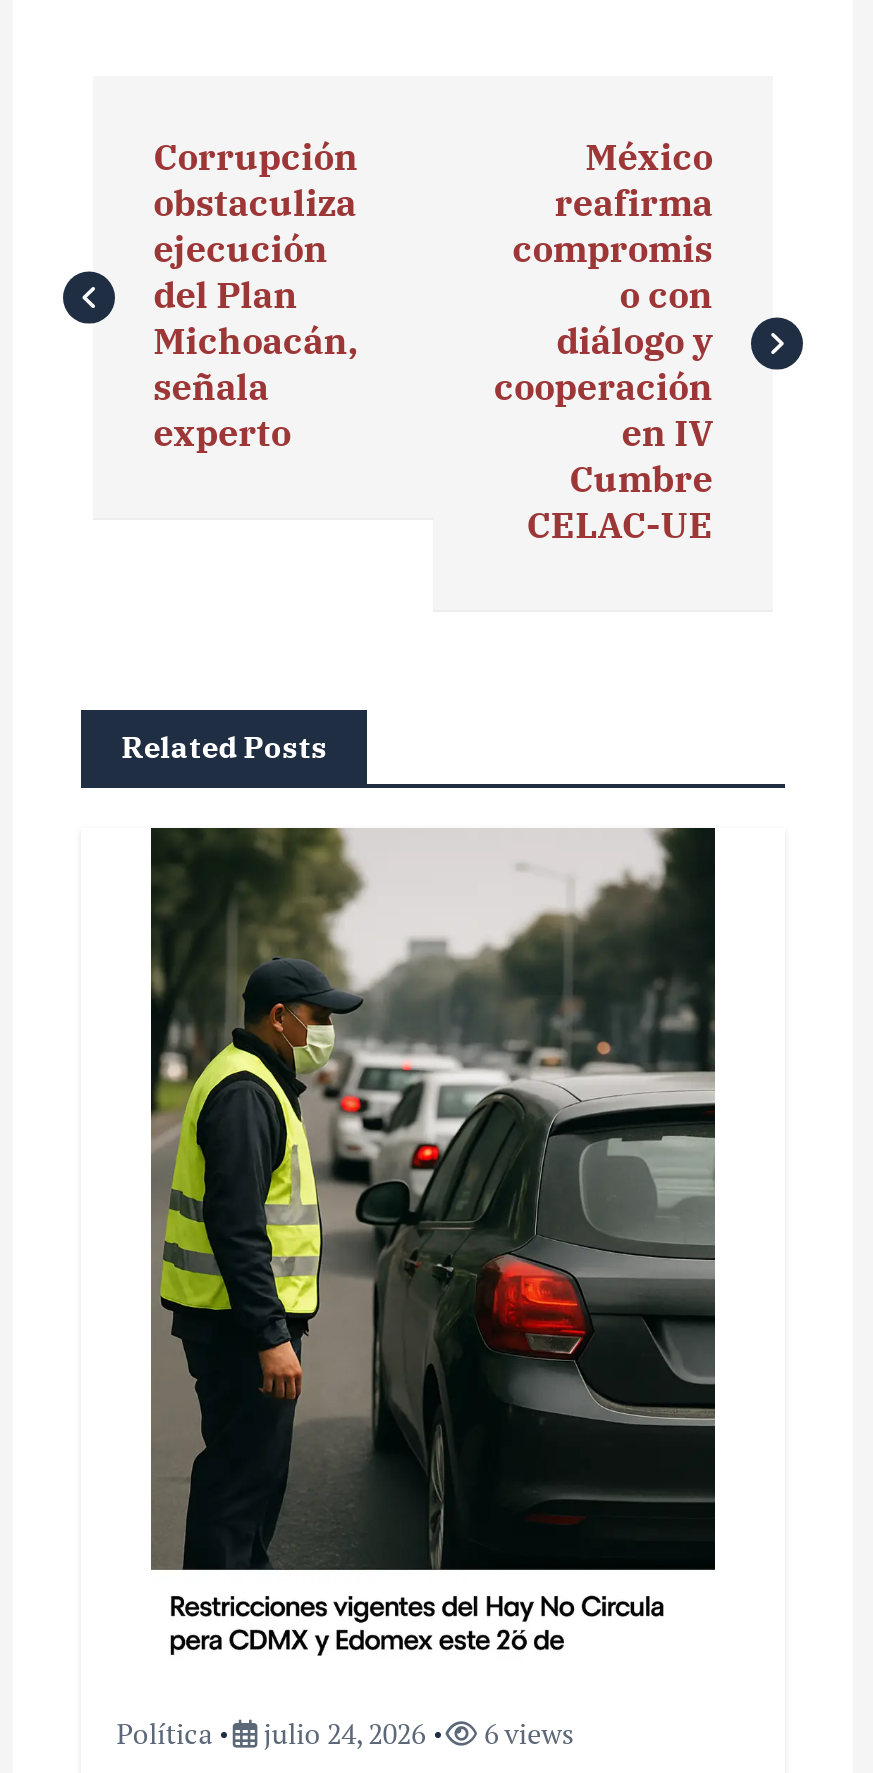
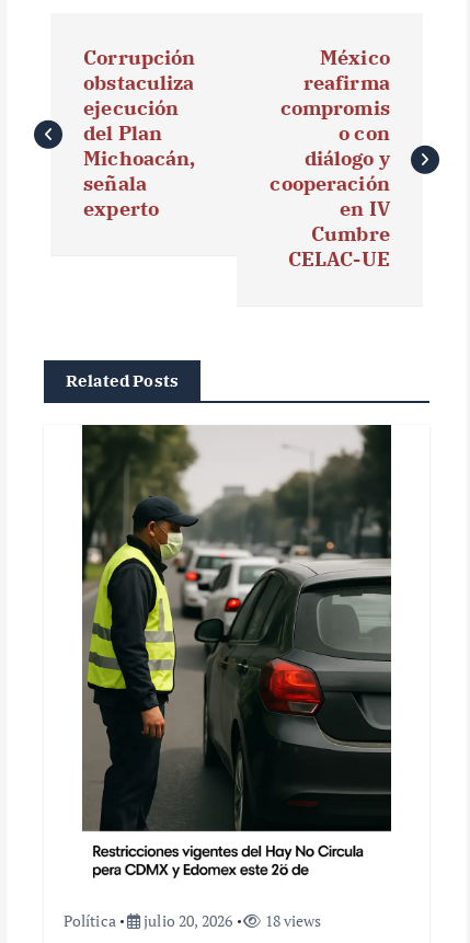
[257,1715,574,1753] julio 24, 2026 | 6 views -> [140,911,322,932] julio 20, 2026 | 18 views

